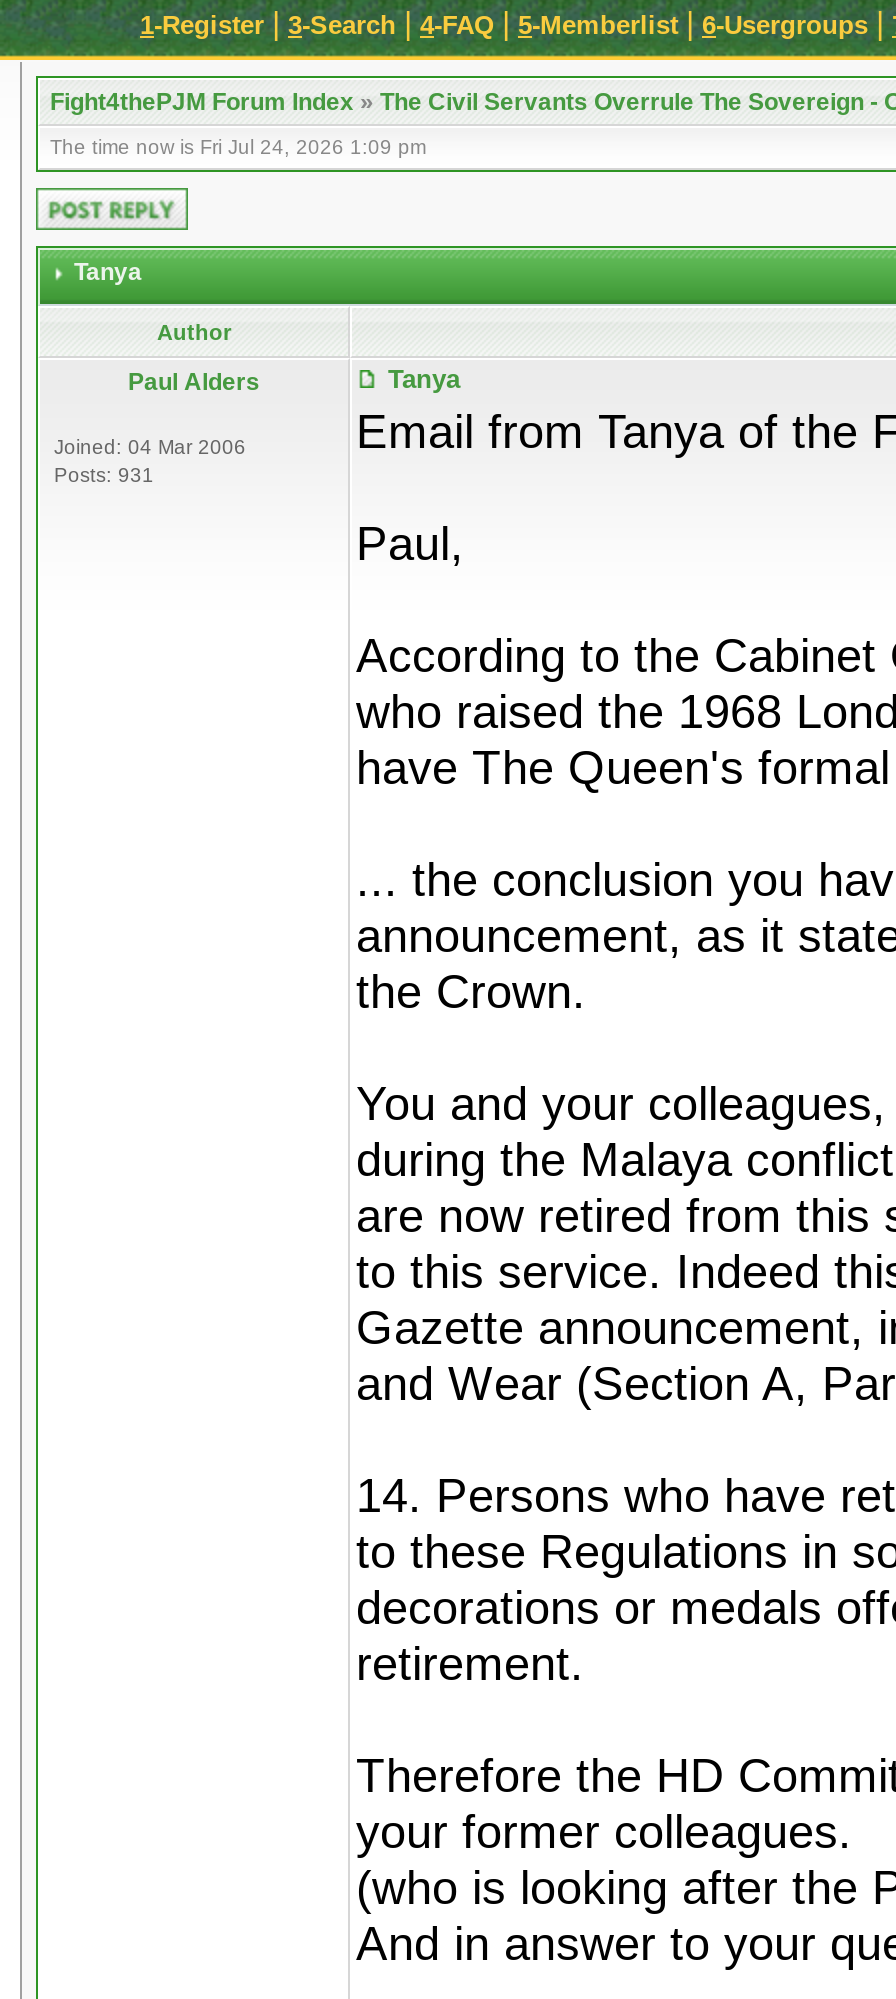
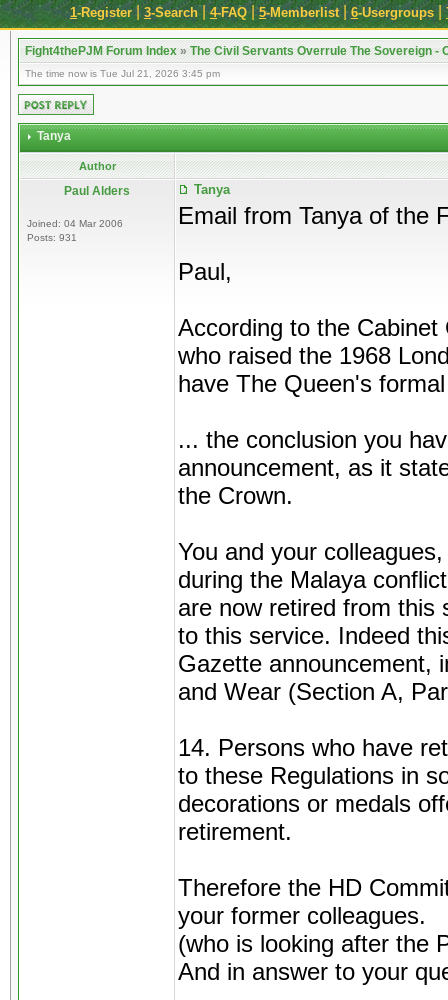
[50,136,426,158] The time now is Fri Jul 24, 2026 1:09 pm -> [25,68,220,79] The time now is Tue Jul 21, 2026 3:45 pm

